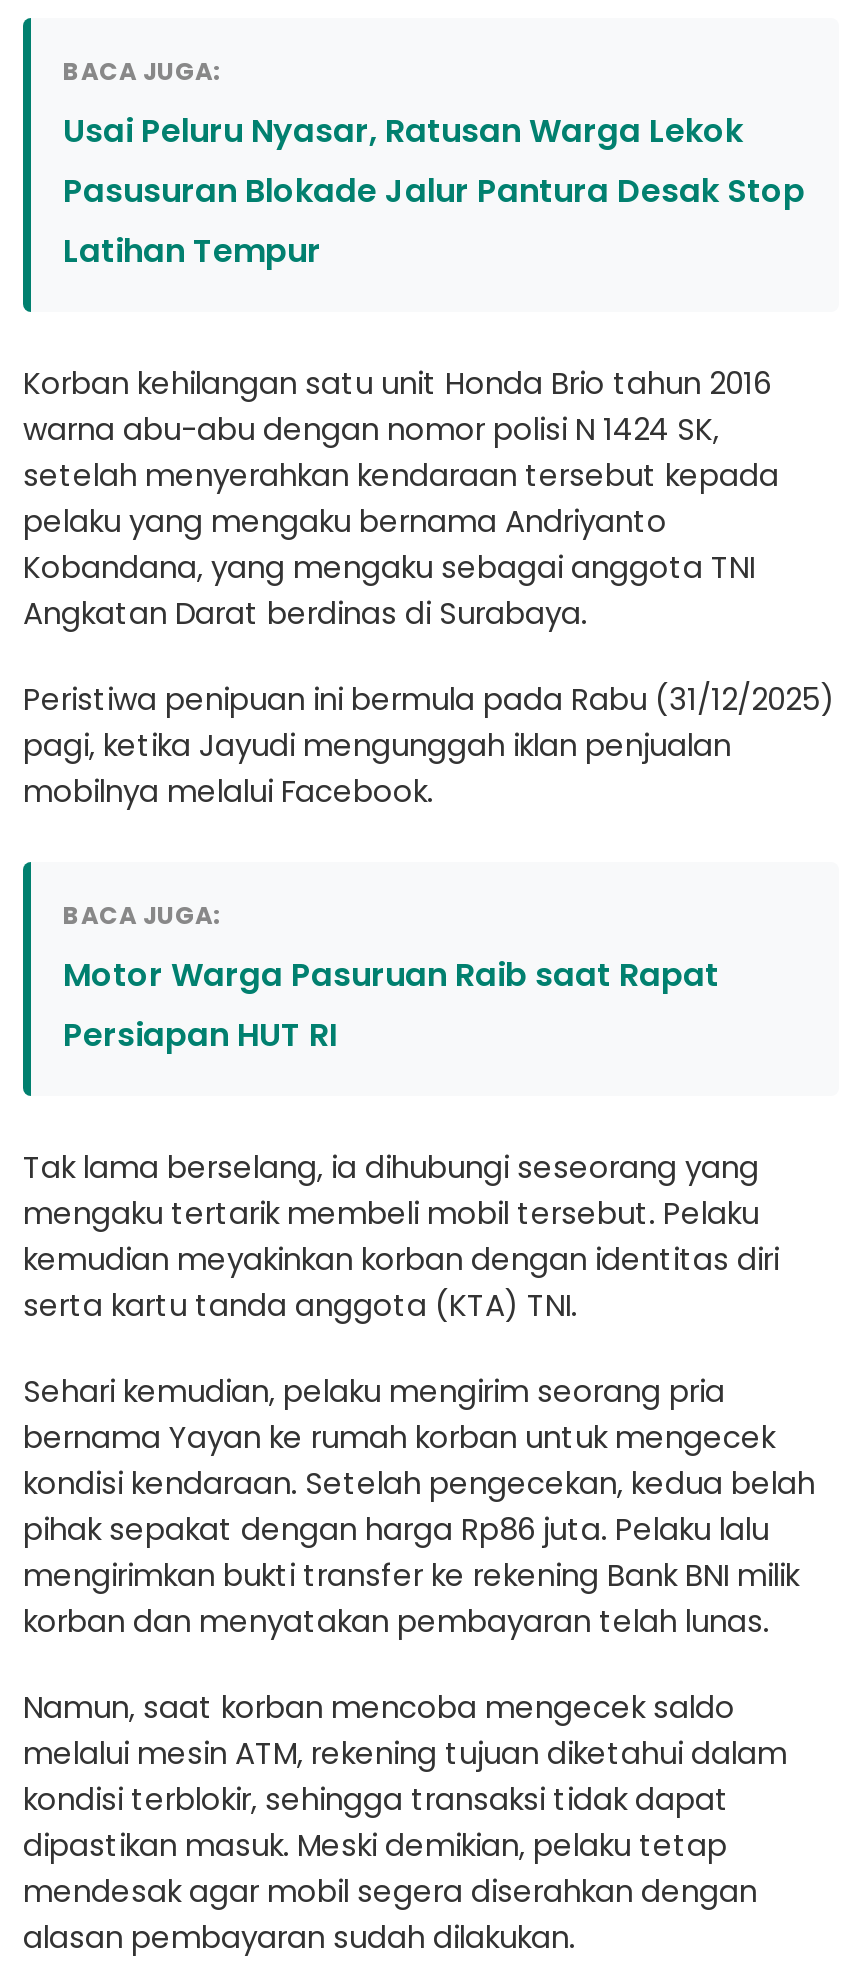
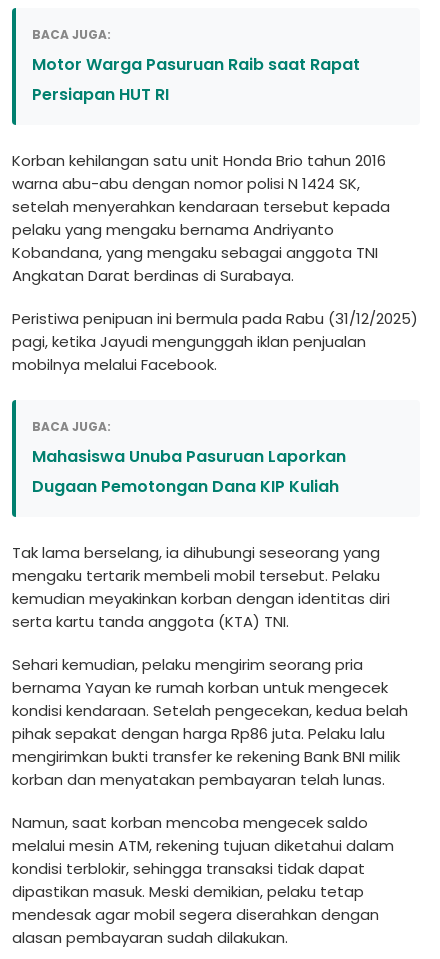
[63,109,805,275] Usai Peluru Nyasar, Ratusan Warga Lekok | Pasusuran Blokade Jalur Pantura Desak Stop | Latihan Tempur -> none
none -> [32,445,346,498] Mahasiswa Unuba Pasuruan Laporkan | Dugaan Pemotongan Dana KIP Kuliah
moved [63,953,719,1059] -> [32,53,360,106]: Motor Warga Pasuruan Raib saat Rapat | Persiapan HUT RI

